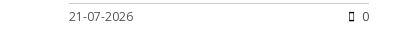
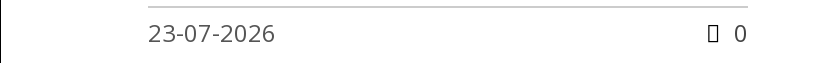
[69,8,133,25] 21-07-2026 -> [148,13,276,47] 23-07-2026

